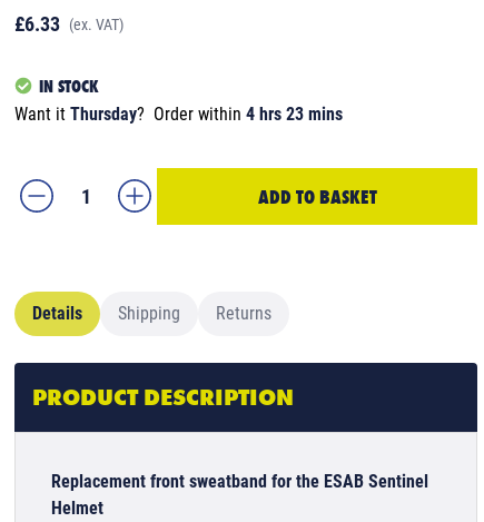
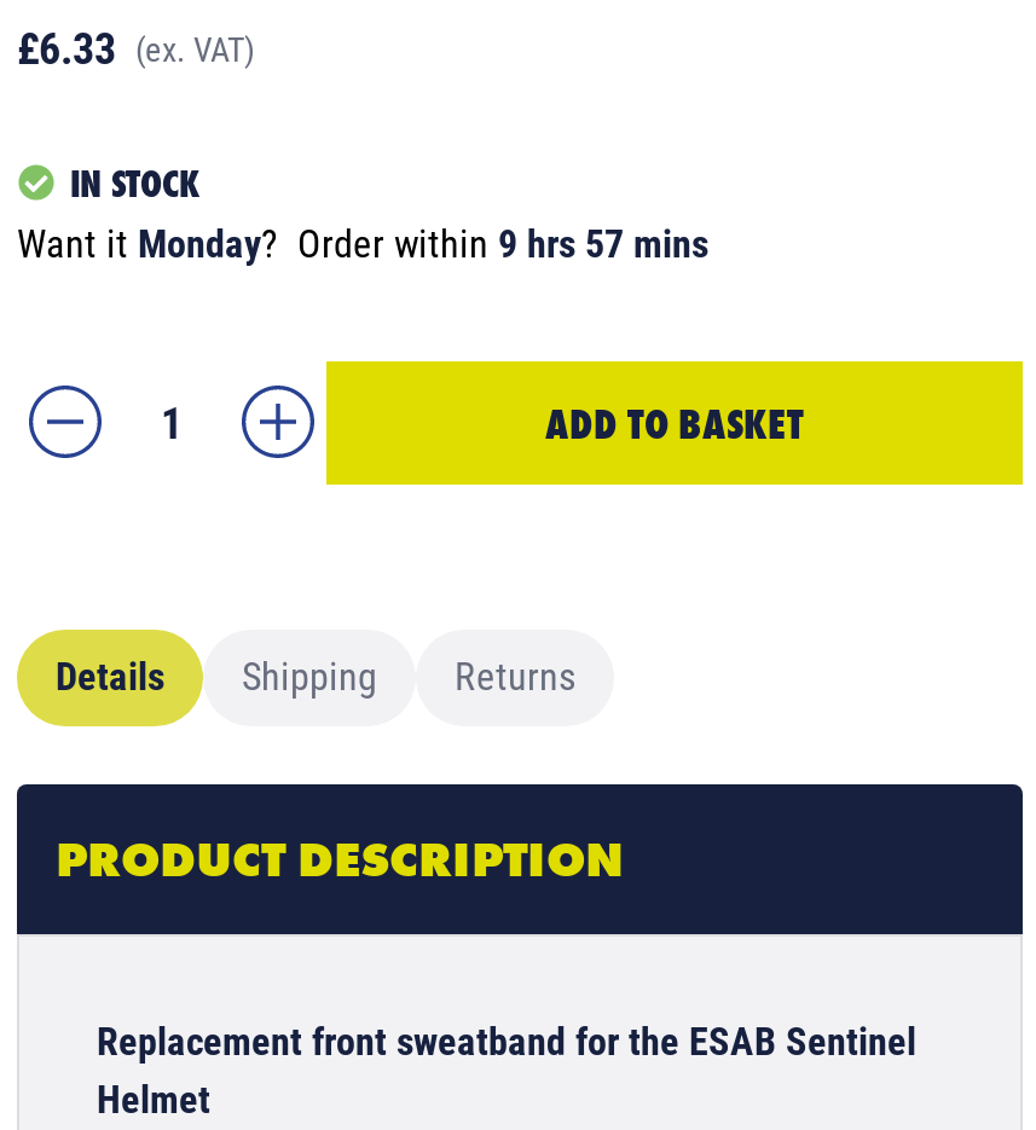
[14,104,343,125] Want it Thursday? Order within 4 hrs 23 mins -> [17,222,708,268] Want it Monday? Order within 9 hrs 57 mins

